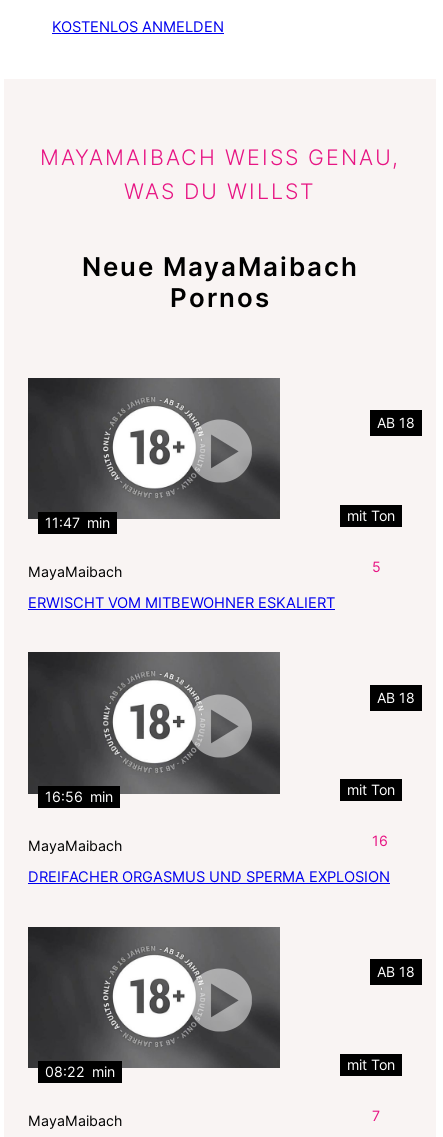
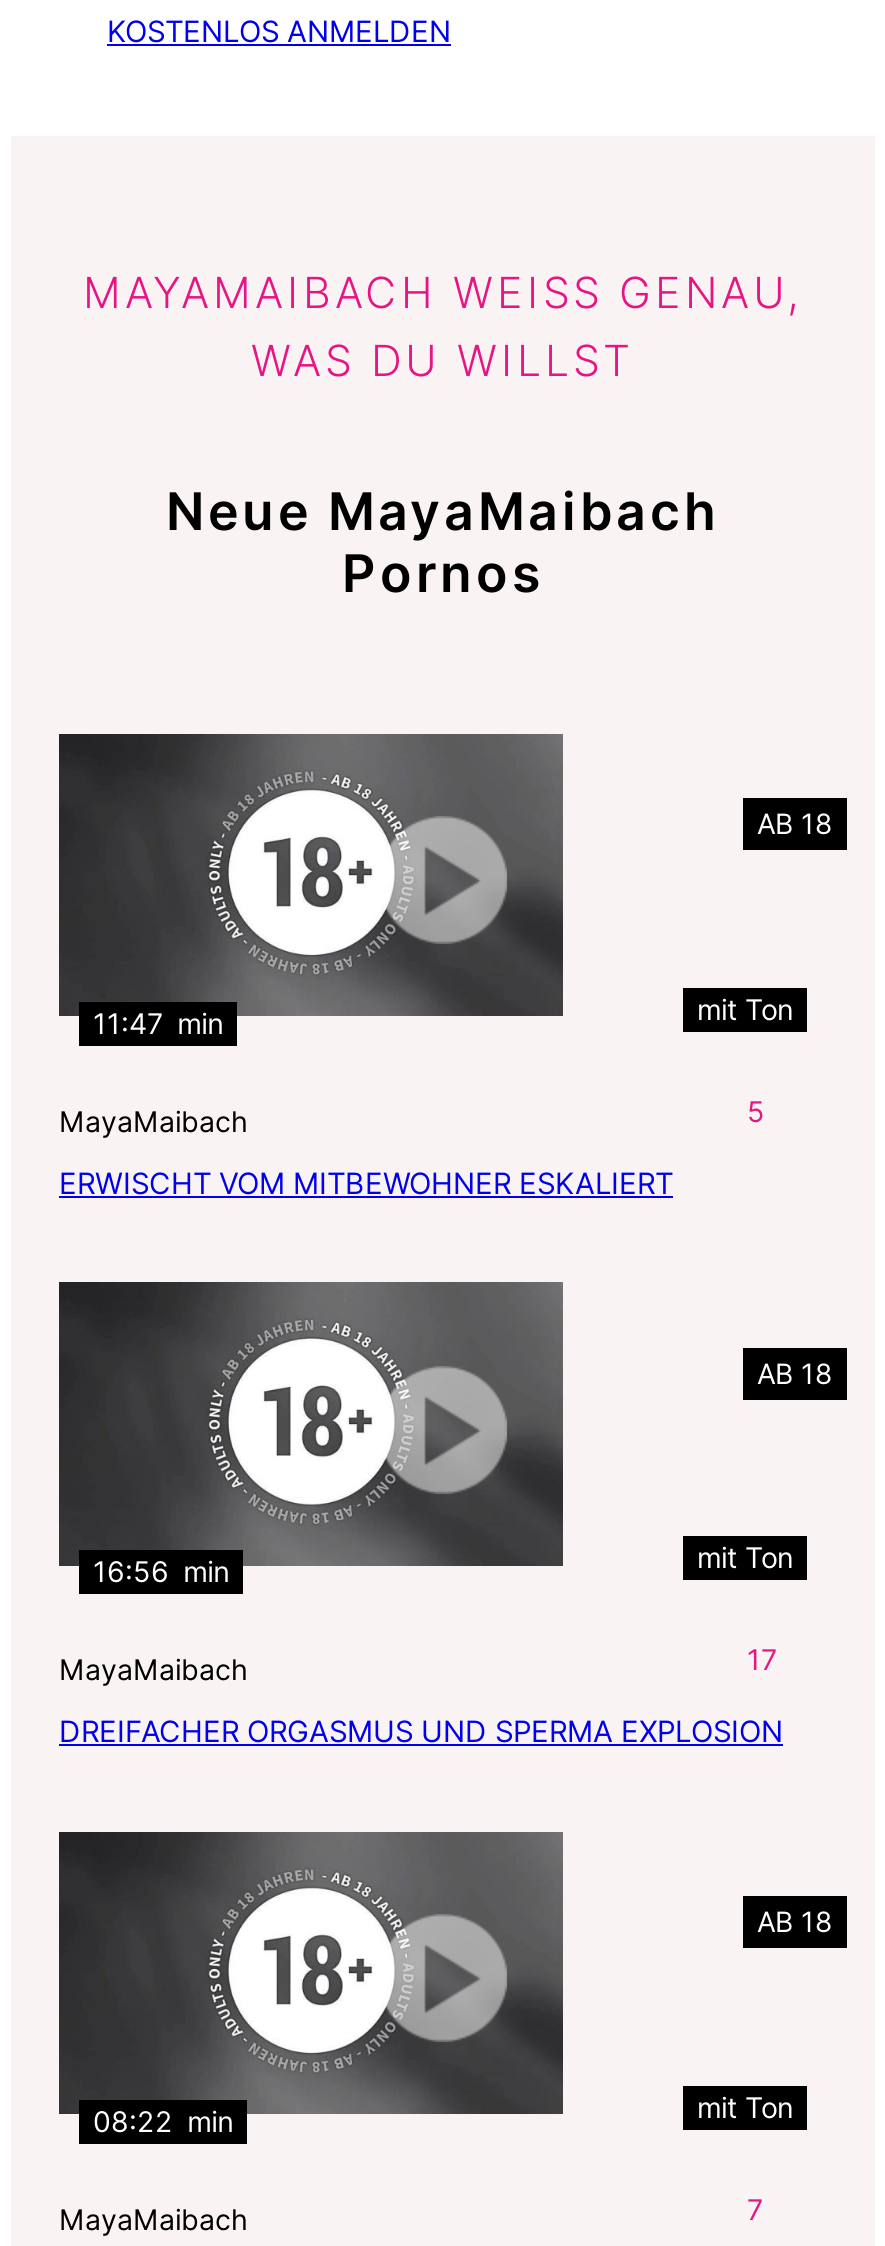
[372,832,388,849] 16 -> [747,1643,777,1677] 17

